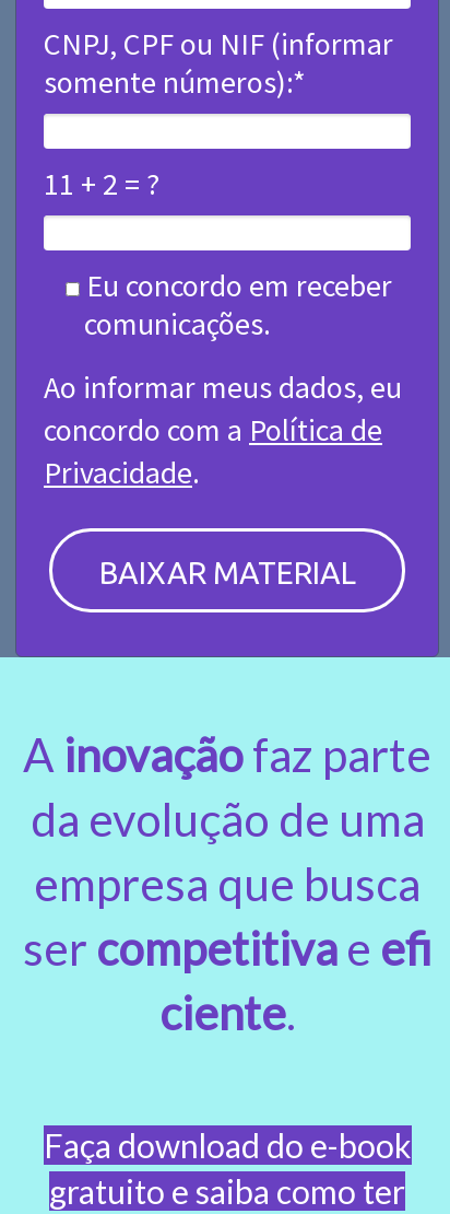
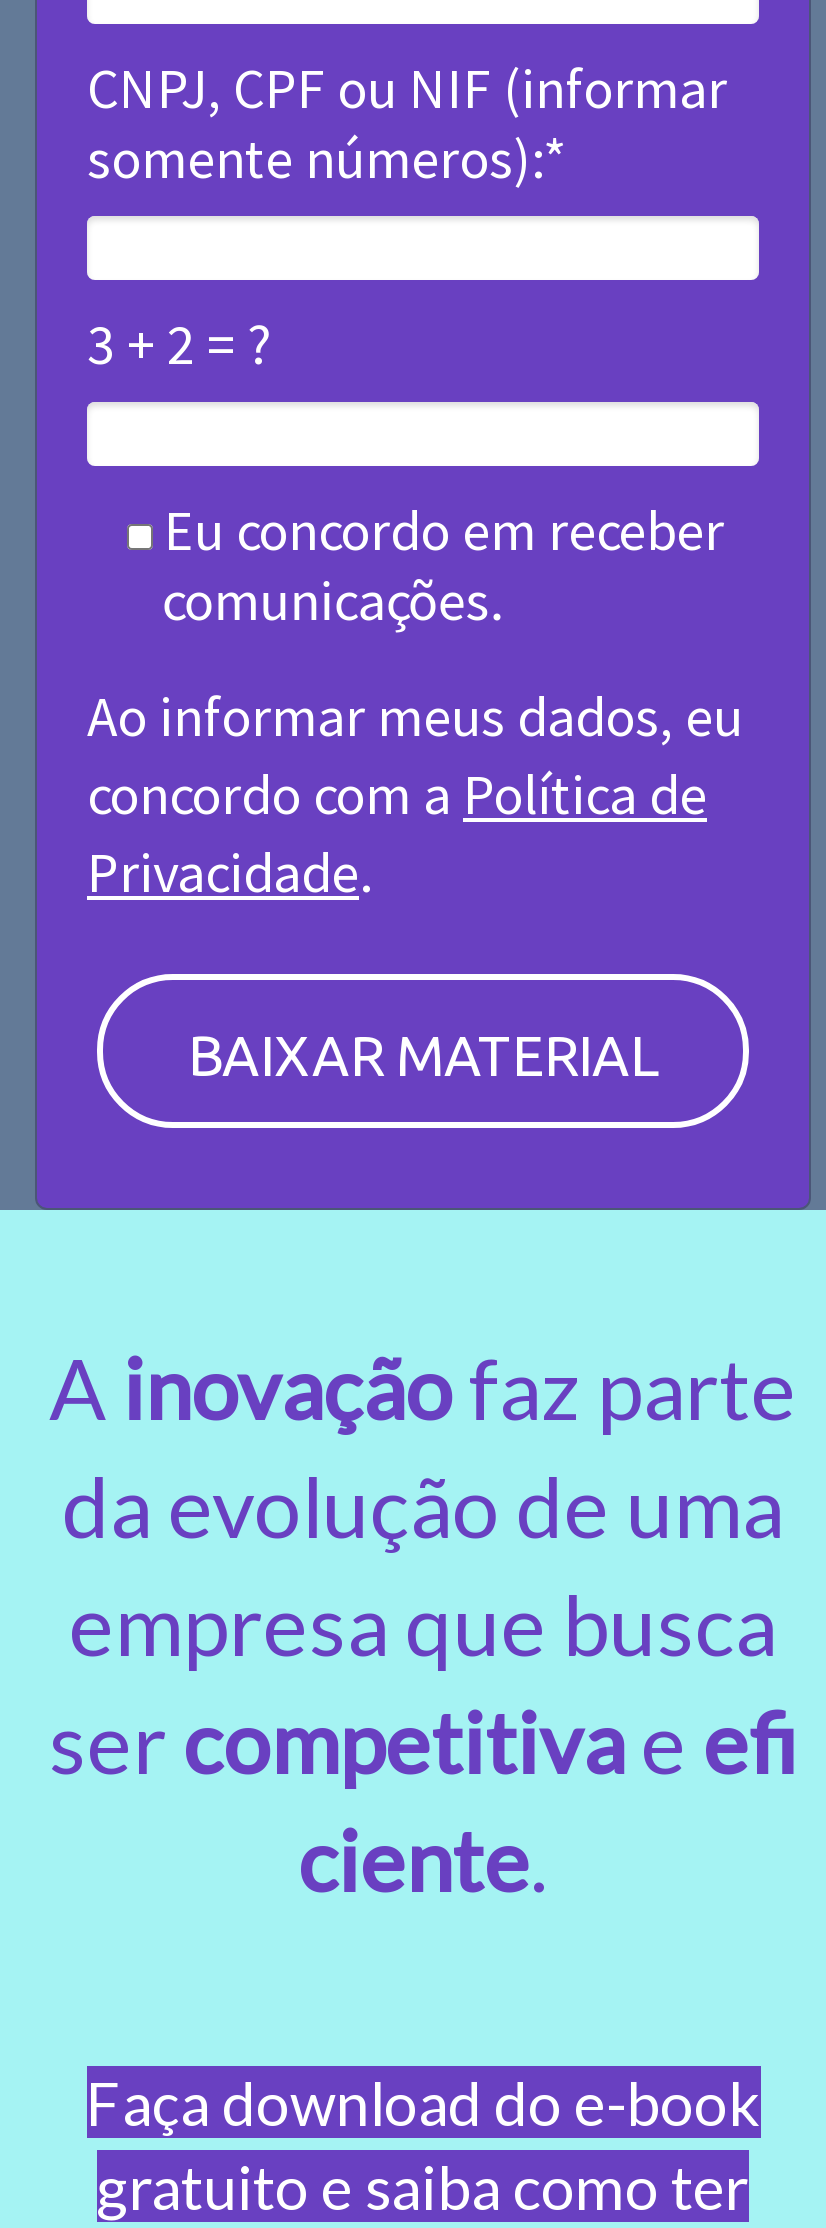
[44,164,159,203] 11 + 2 = ? -> [87,308,271,380] 3 + 2 = ?

